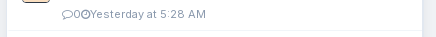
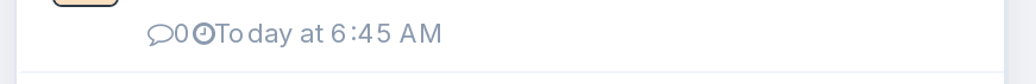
[90,7,206,21] Yesterday at 5:28 AM -> [214,17,442,50] Today at 6:45 AM

